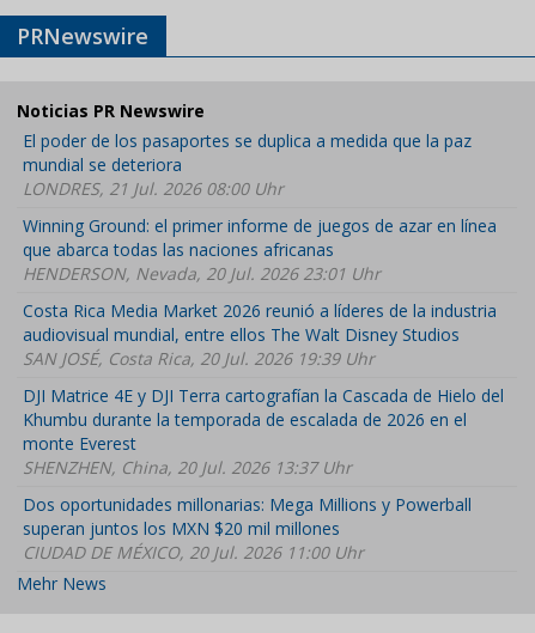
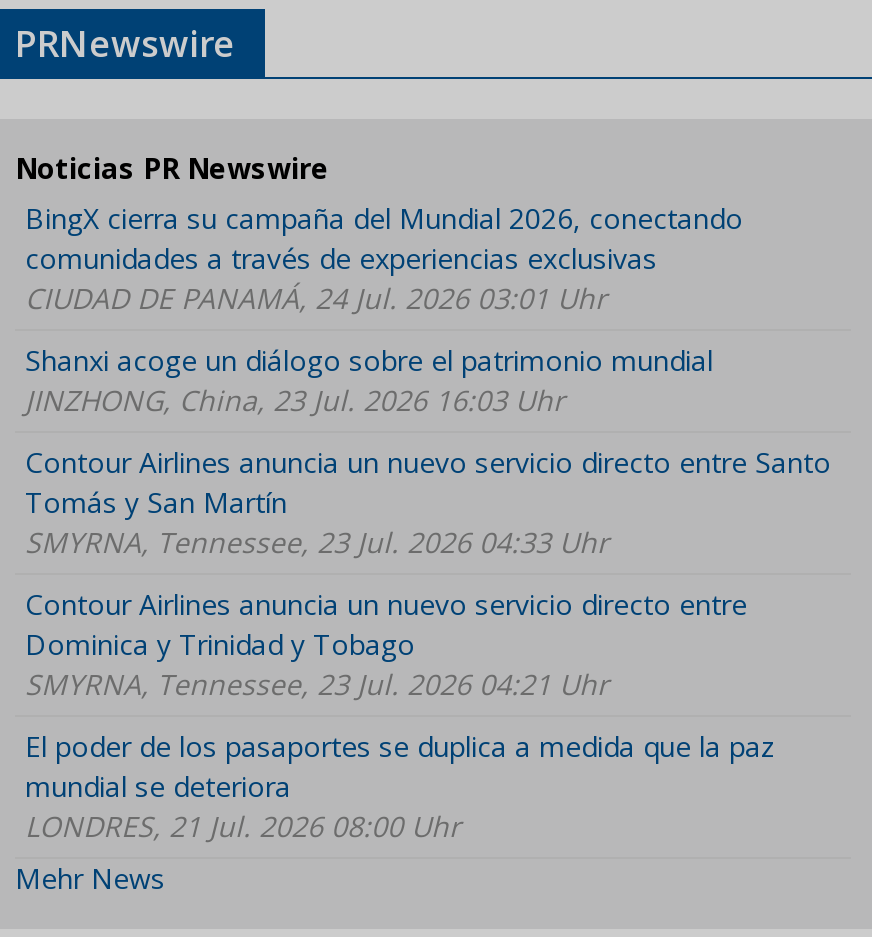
none -> [25,198,831,702] BingX cierra su campaña del Mundial 2026, conectando | comunidades a través de experiencias exclusivas | CIUDAD DE PANAMÁ, 24 Jul. 2026 03:01 Uhr | Shanxi acoge un diálogo sobre el patrimonio mundial | JINZHONG, China, 23 Jul. 2026 16:03 Uhr | Contour Airlines anuncia un nuevo servicio directo entre Santo | Tomás y San Martín | SMYRNA, Tennessee, 23 Jul. 2026 04:33 Uhr | Contour Airlines anuncia un nuevo servicio directo entre | Dominica y Trinidad y Tobago | SMYRNA, Tennessee, 23 Jul. 2026 04:21 Uhr
moved [23,129,472,199] -> [25,726,775,844]: El poder de los pasaportes se duplica a medida que la paz | mundial se deteriora | LONDRES, 21 Jul. 2026 08:00 Uhr
[23,214,504,563] Winning Ground: el primer informe de juegos de azar en línea | que abarca todas las naciones africanas | HENDERSON, Nevada, 20 Jul. 2026 23:01 Uhr | Costa Rica Media Market 2026 reunió a líderes de la industria | audiovisual mundial, entre ellos The Walt Disney Studios | SAN JOSÉ, Costa Rica, 20 Jul. 2026 19:39 Uhr | DJI Matrice 4E y DJI Terra cartografían la Cascada de Hielo del | Khumbu durante la temporada de escalada de 2026 en el | monte Everest | SHENZHEN, China, 20 Jul. 2026 13:37 Uhr | Dos oportunidades millonarias: Mega Millions y Powerball | superan juntos los MXN $20 mil millones | CIUDAD DE MÉXICO, 20 Jul. 2026 11:00 Uhr -> none

